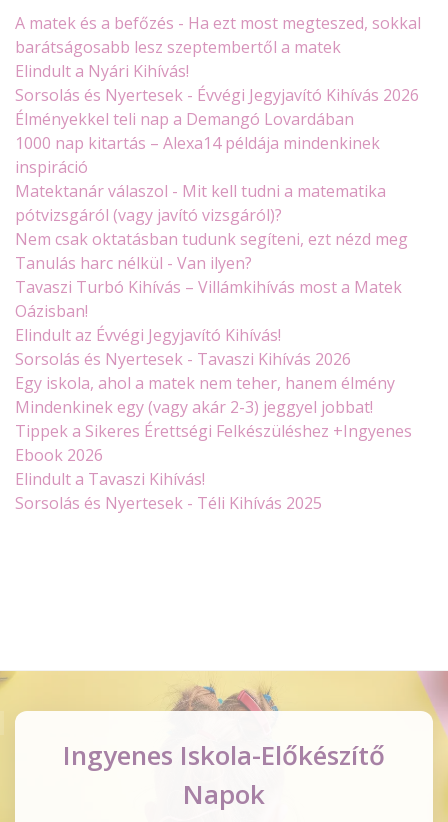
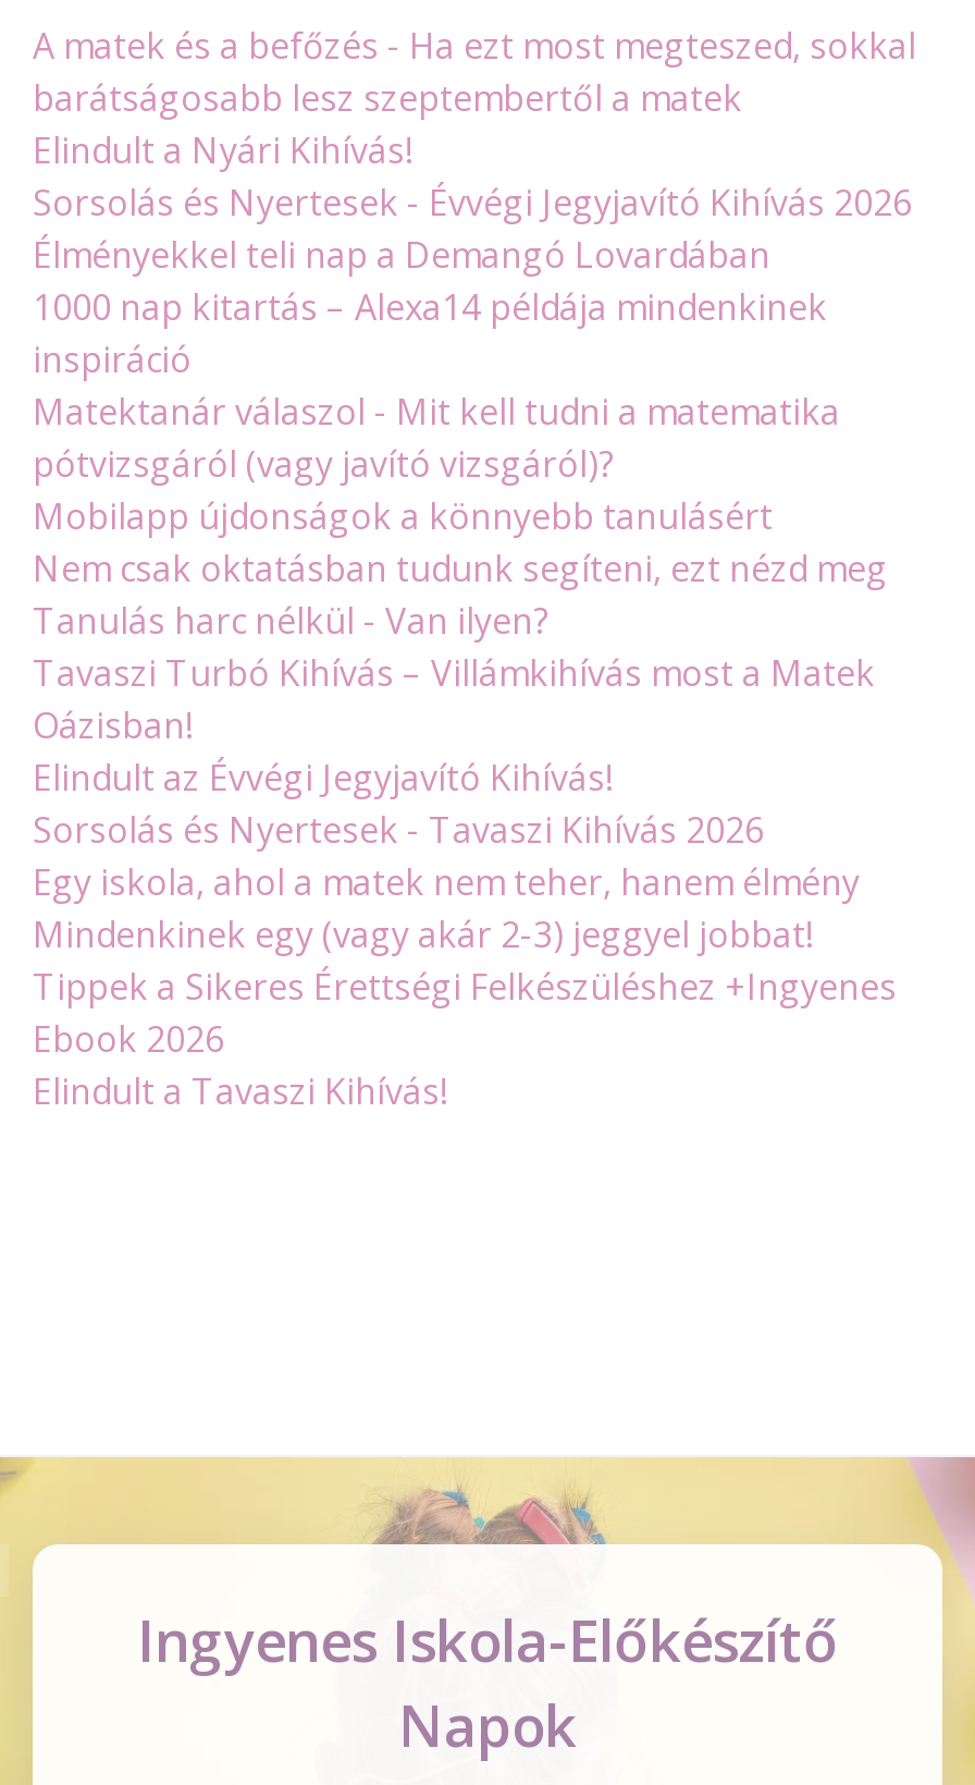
none -> [33,492,773,540] Mobilapp újdonságok a könnyebb tanulásért
moved [15,228,412,490] -> [33,544,897,1115]: Nem csak oktatásban tudunk segíteni, ezt nézd meg | Tanulás harc nélkül - Van ilyen? | Tavaszi Turbó Kihívás – Villámkihívás most a Matek | ... | Ebook 2026 | Elindult a Tavaszi Kihívás!
[15,492,322,514] Sorsolás és Nyertesek - Téli Kihívás 2025 -> none

